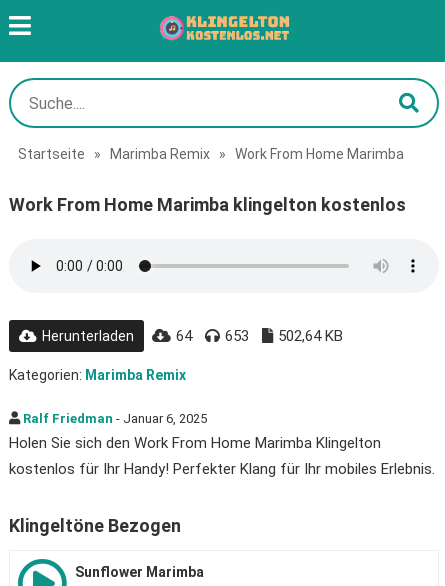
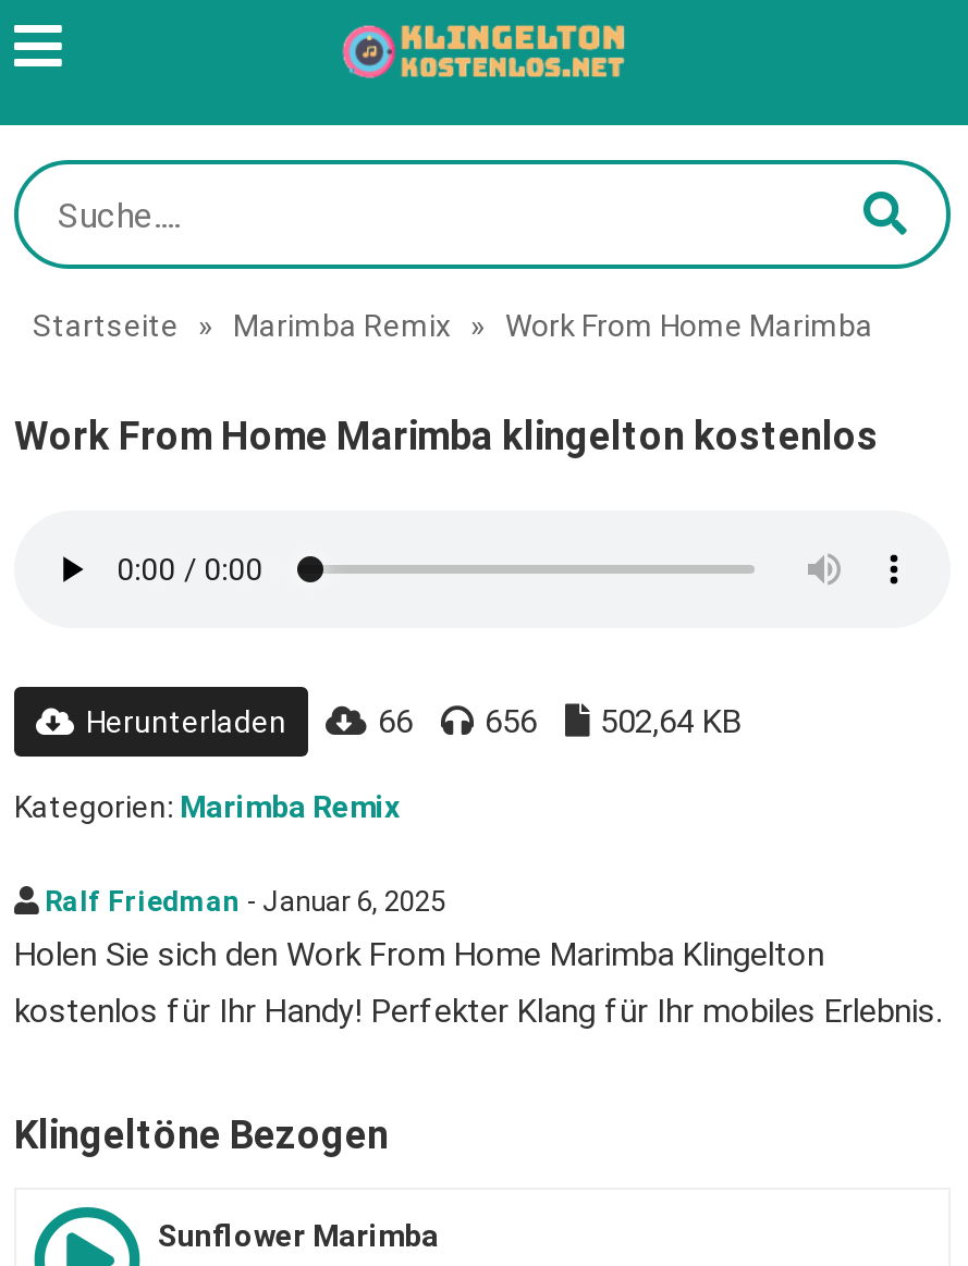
[176,327,192,345] 64 -> [378,702,413,741] 66
[225,327,249,345] 653 -> [485,702,537,741] 656

